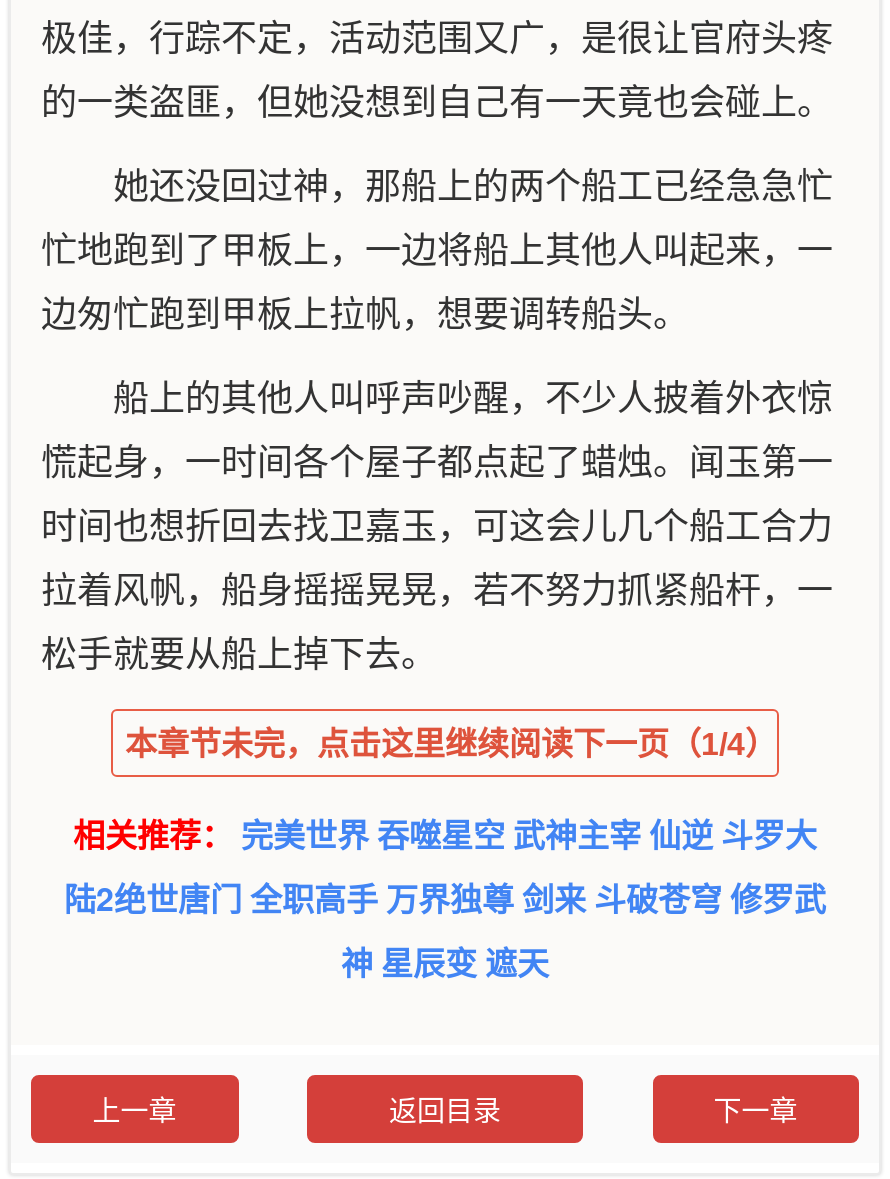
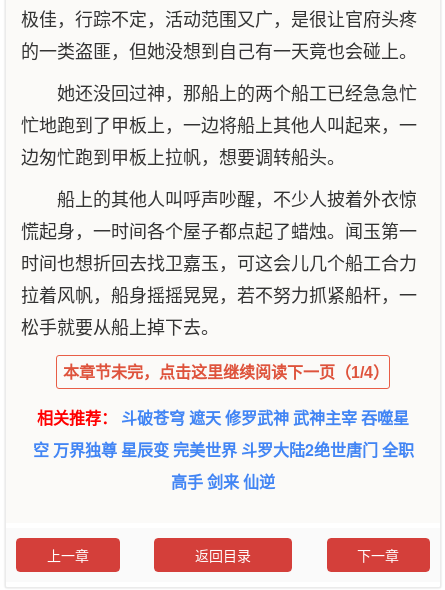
[64,811,826,985] 相关推荐：完美世界 吞噬星空 武神主宰 仙逆 斗罗大 | 陆2绝世唐门 全职高手 万界独尊 剑来 斗破苍穹 修罗武 | 神 星辰变 遮天 -> [32,406,413,493] 相关推荐：斗破苍穹 遮天 修罗武神 武神主宰 吞噬星 | 空 万界独尊 星辰变 完美世界 斗罗大陆2绝世唐门 全职 | 高手 剑来 仙逆

